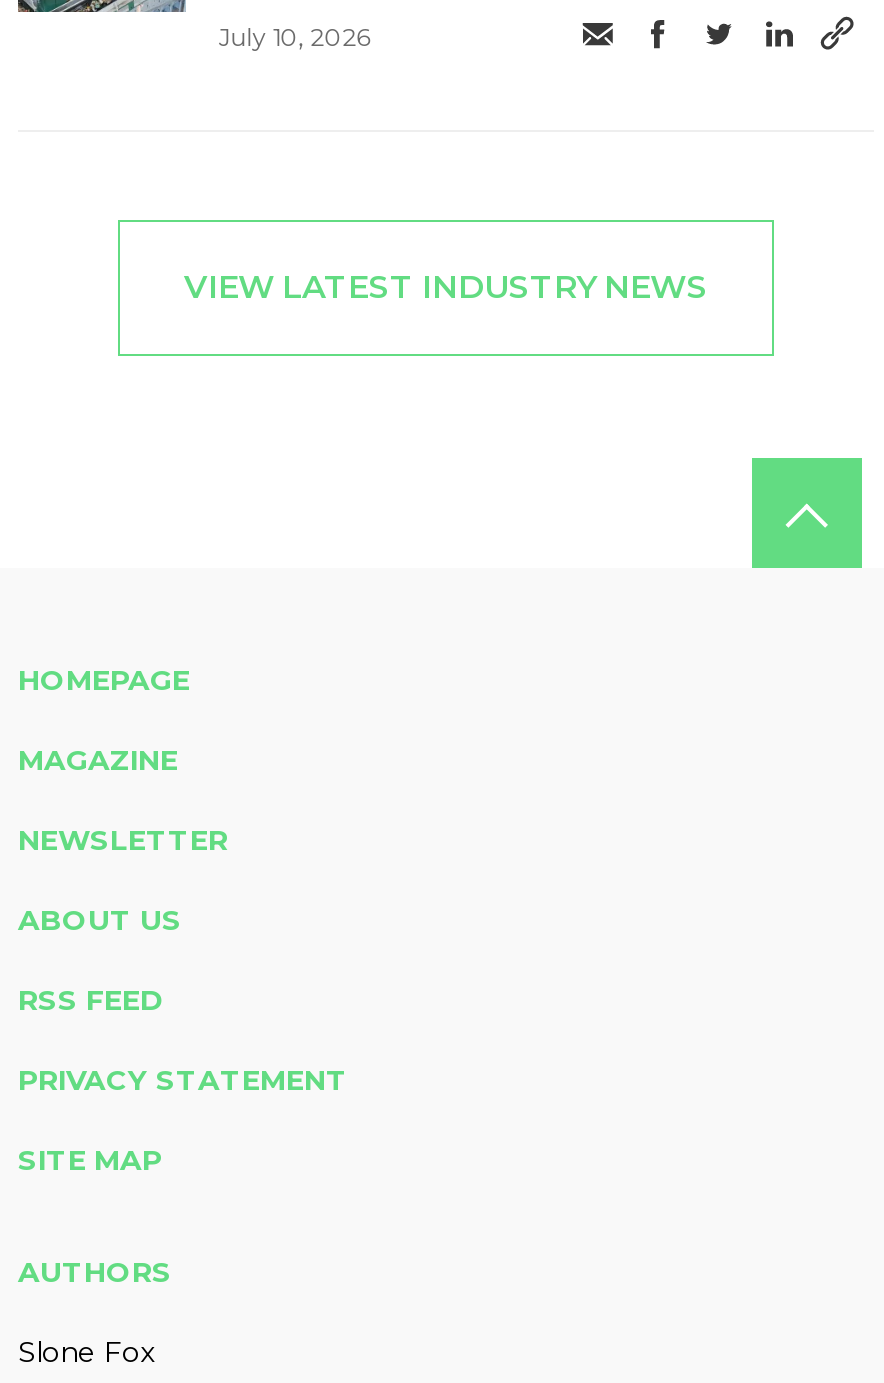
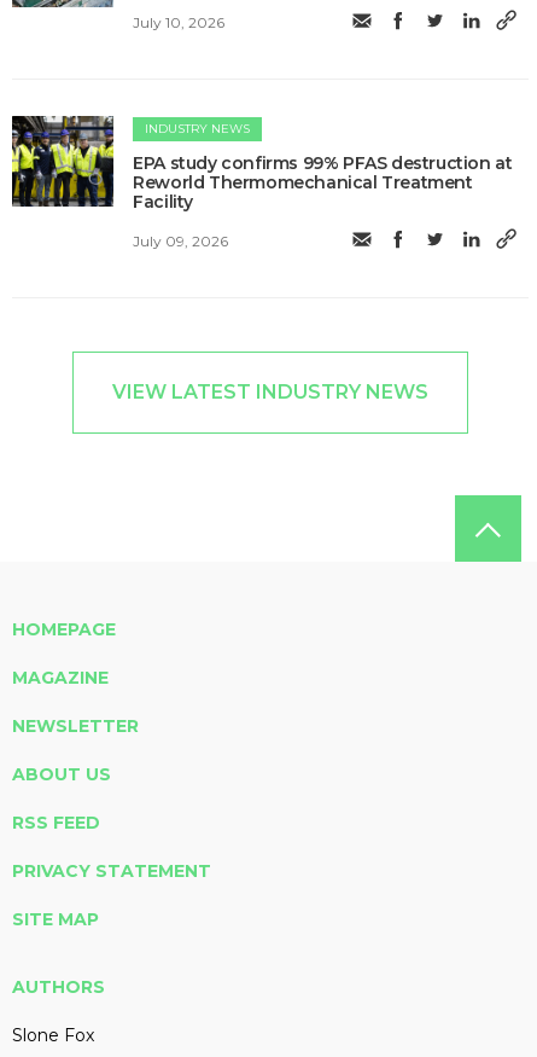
none -> [11,115,512,249] [image] | INDUSTRY NEWS | EPA study confirms 99% PFAS destruction at | Reworld Thermomechanical Treatment | Facility | July 09, 2026

